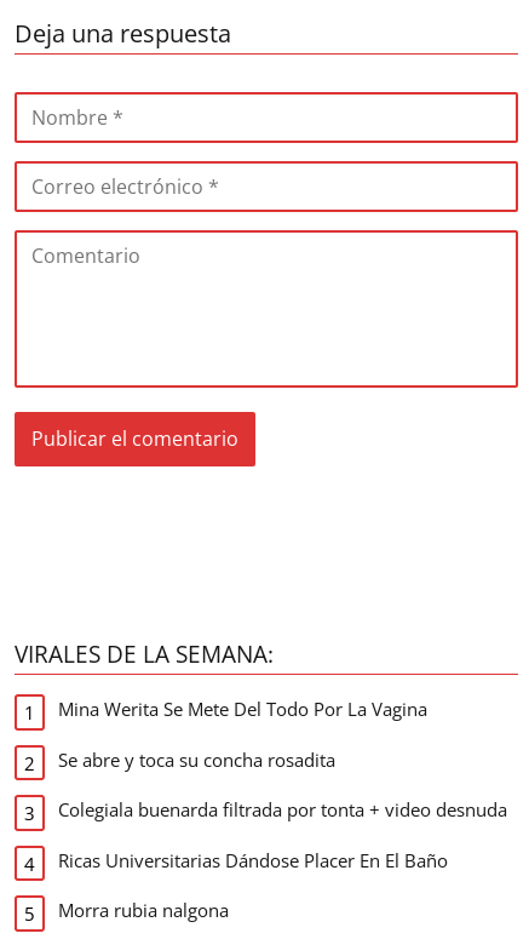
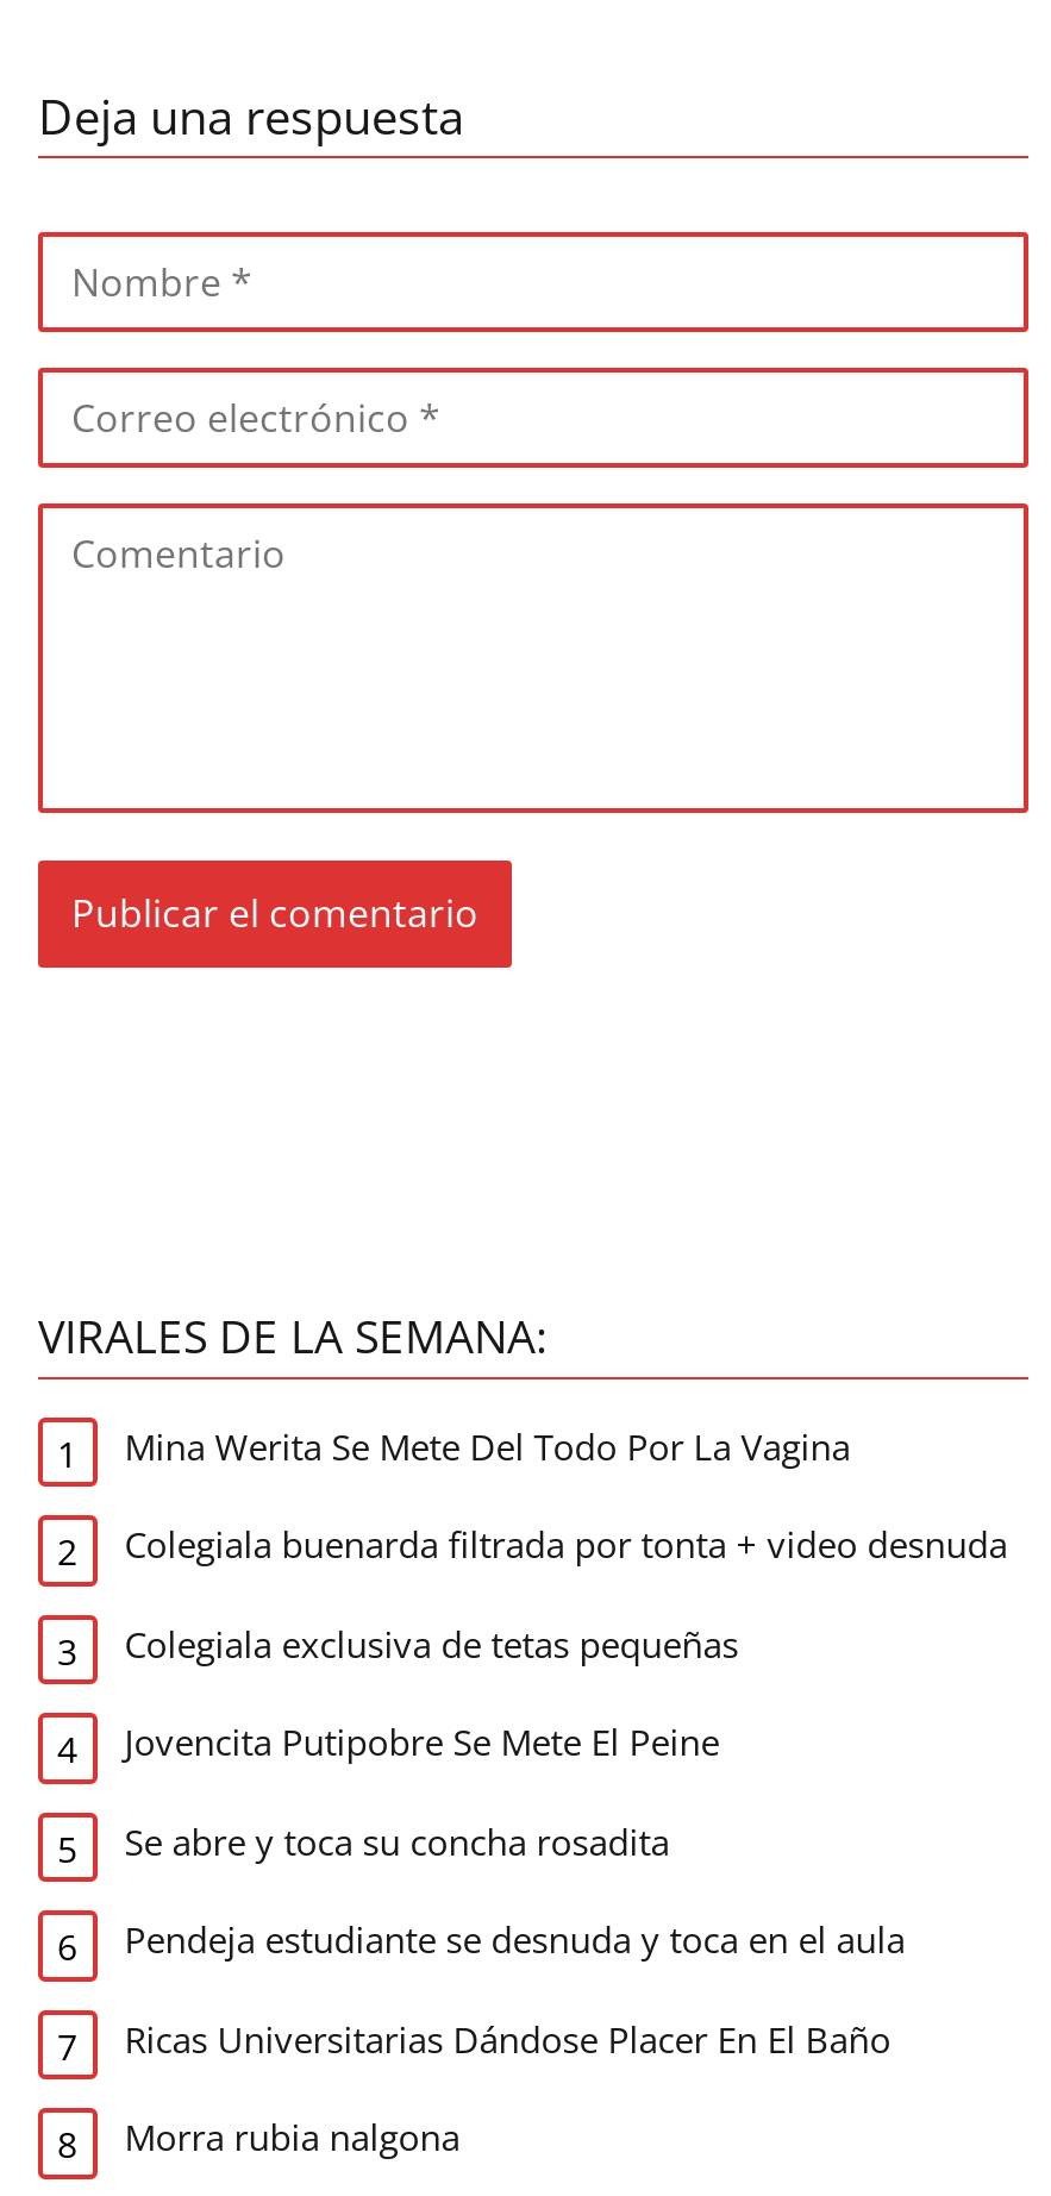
none -> [124,1619,738,1766] Colegiala exclusiva de tetas pequeñas | Jovencita Putipobre Se Mete El Peine
none -> [124,1916,905,1963] Pendeja estudiante se desnuda y toca en el aula
moved [58,798,507,822] -> [124,1521,1007,1568]: Colegiala buenarda filtrada por tonta + video desnuda

